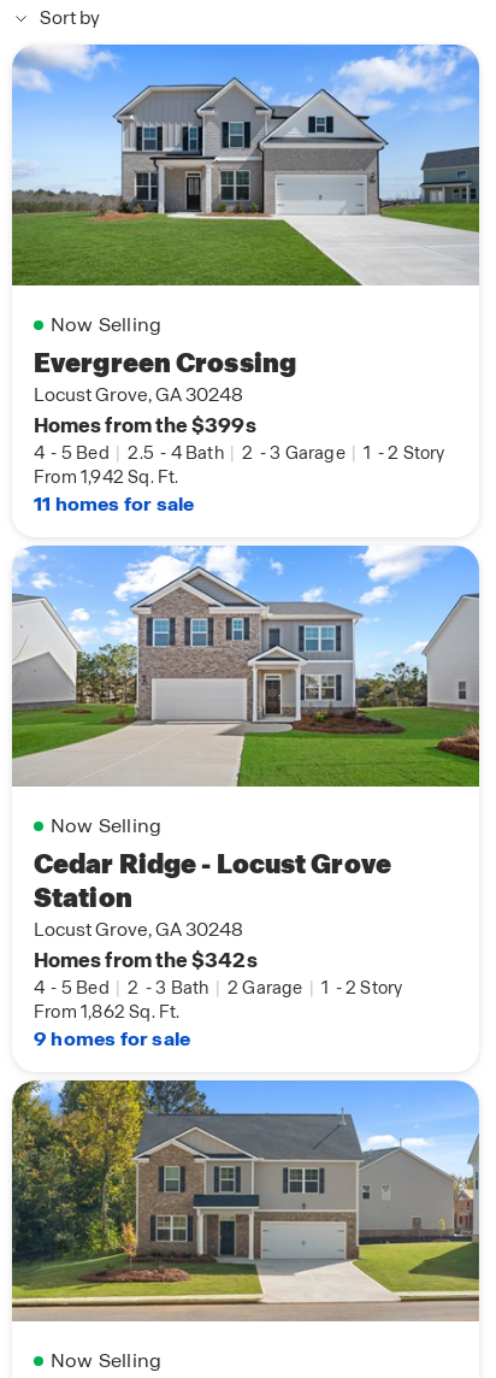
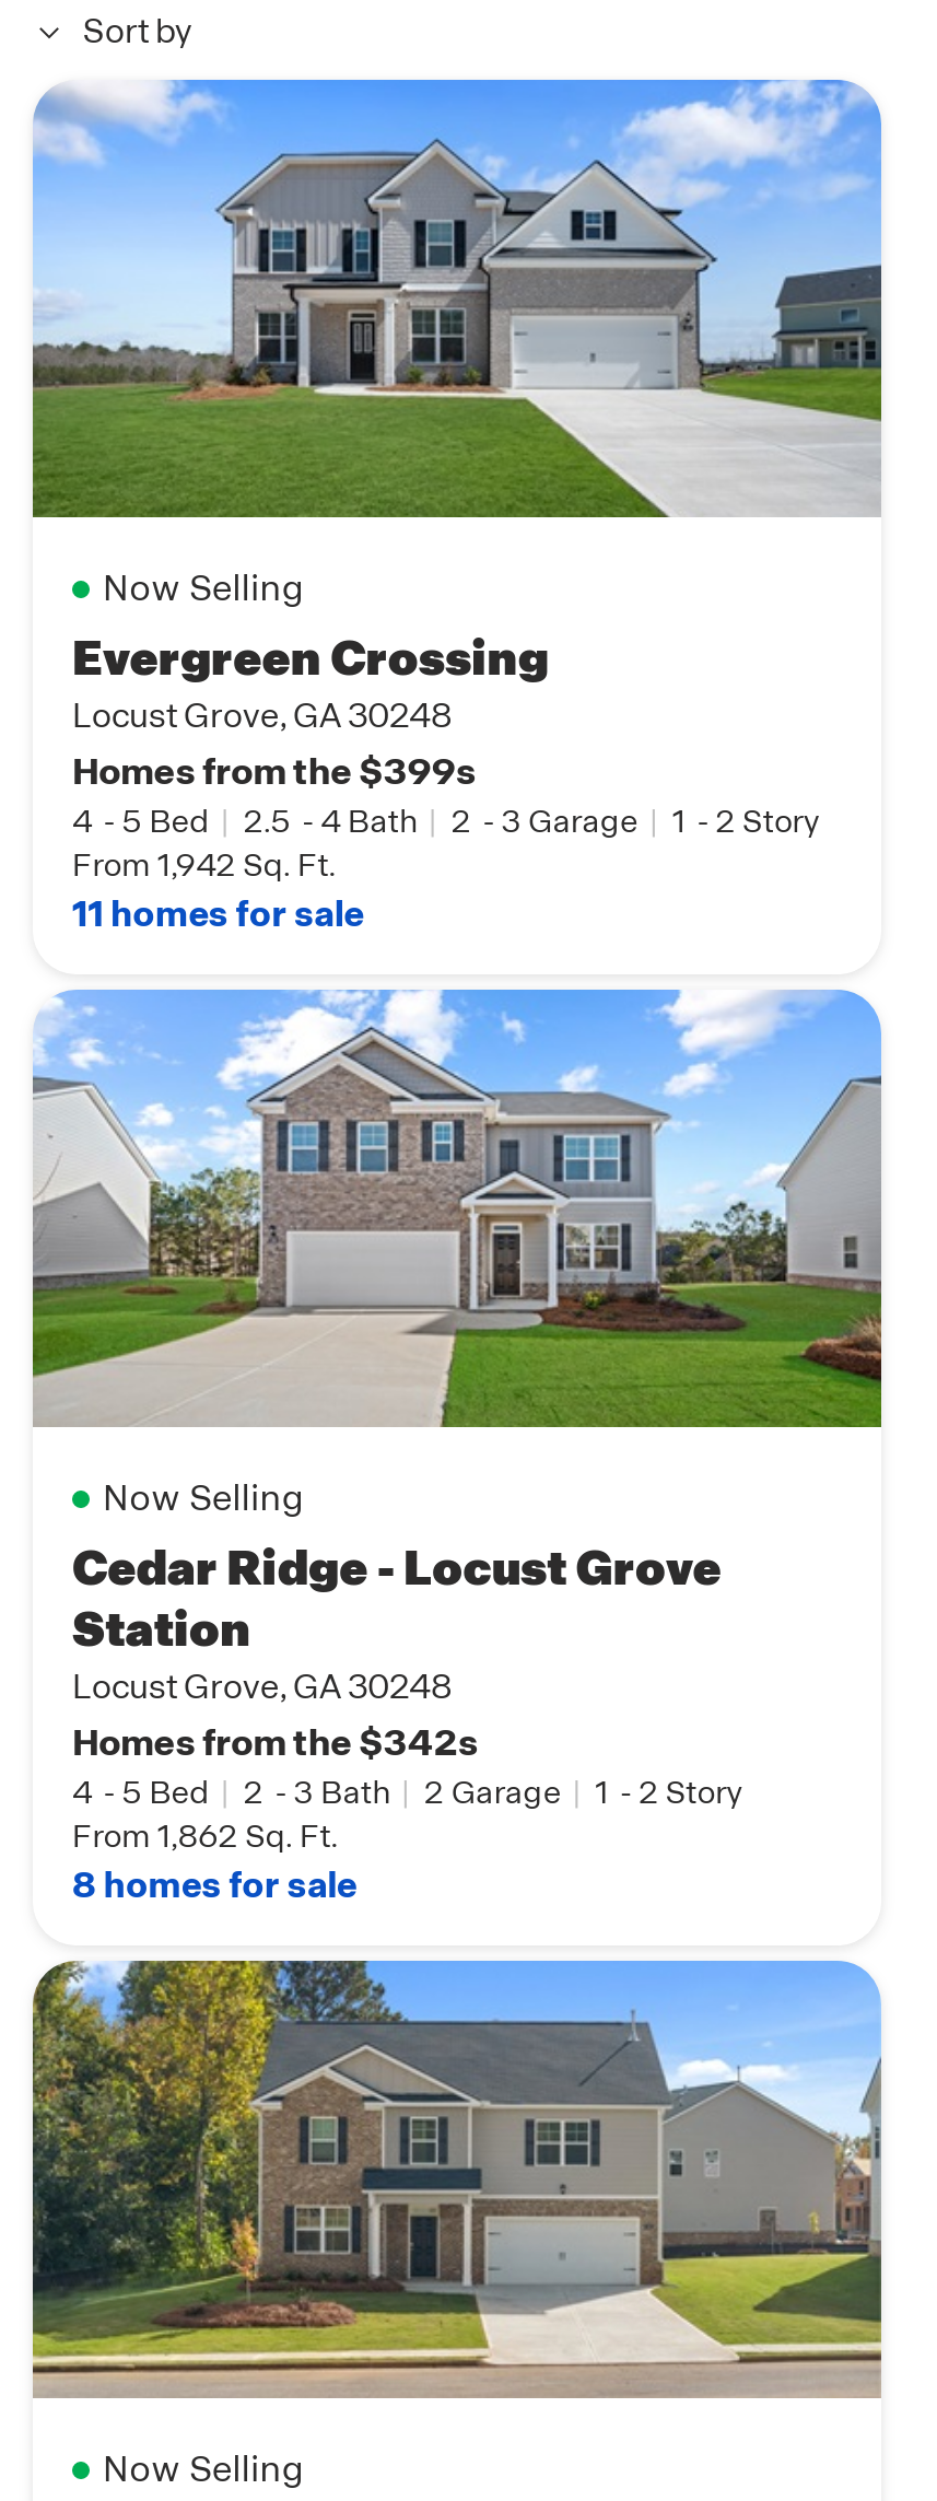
[34,1026,190,1051] 9 homes for sale -> [72,1862,357,1908] 8 homes for sale

